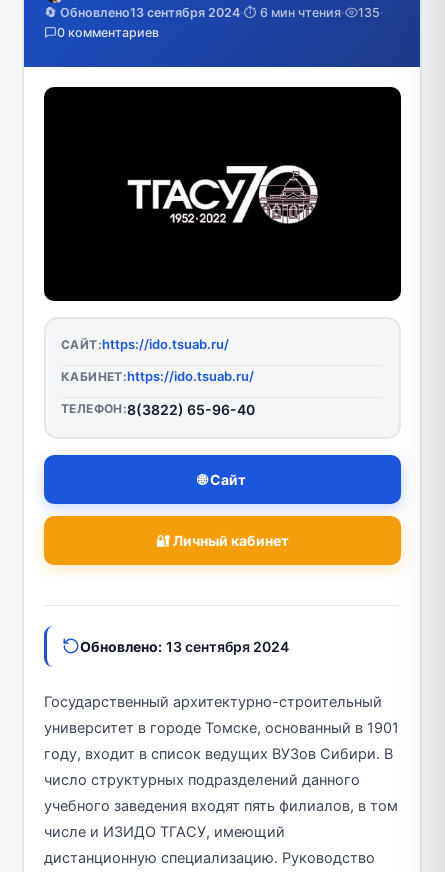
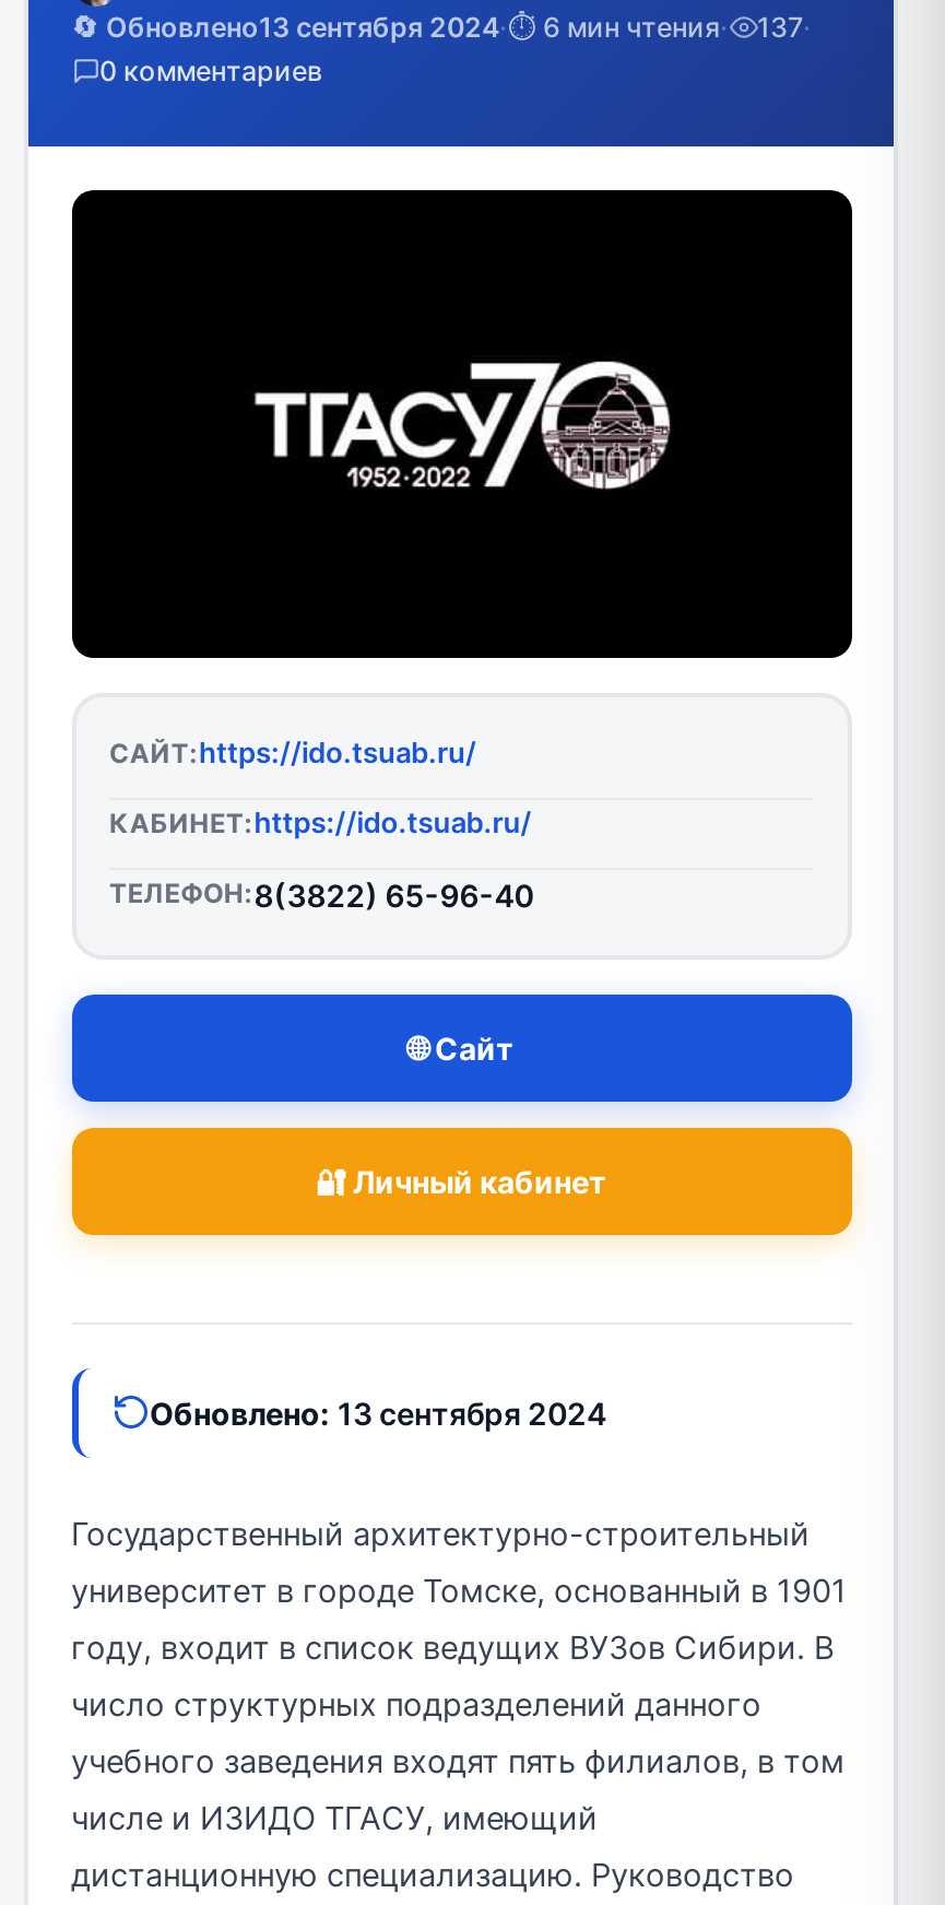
[357,4,383,19] 135· -> [757,10,812,43] 137·

